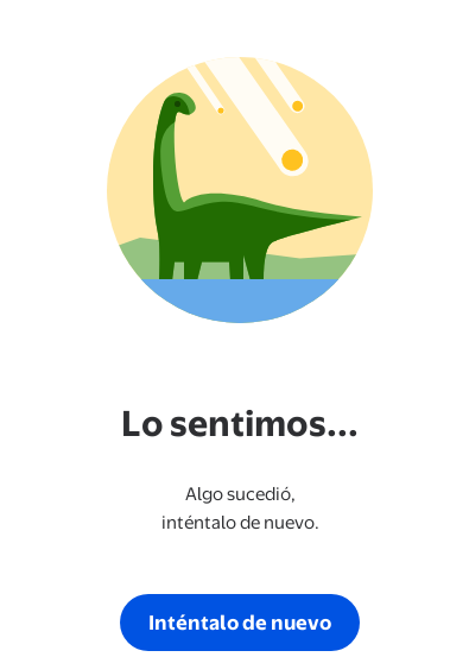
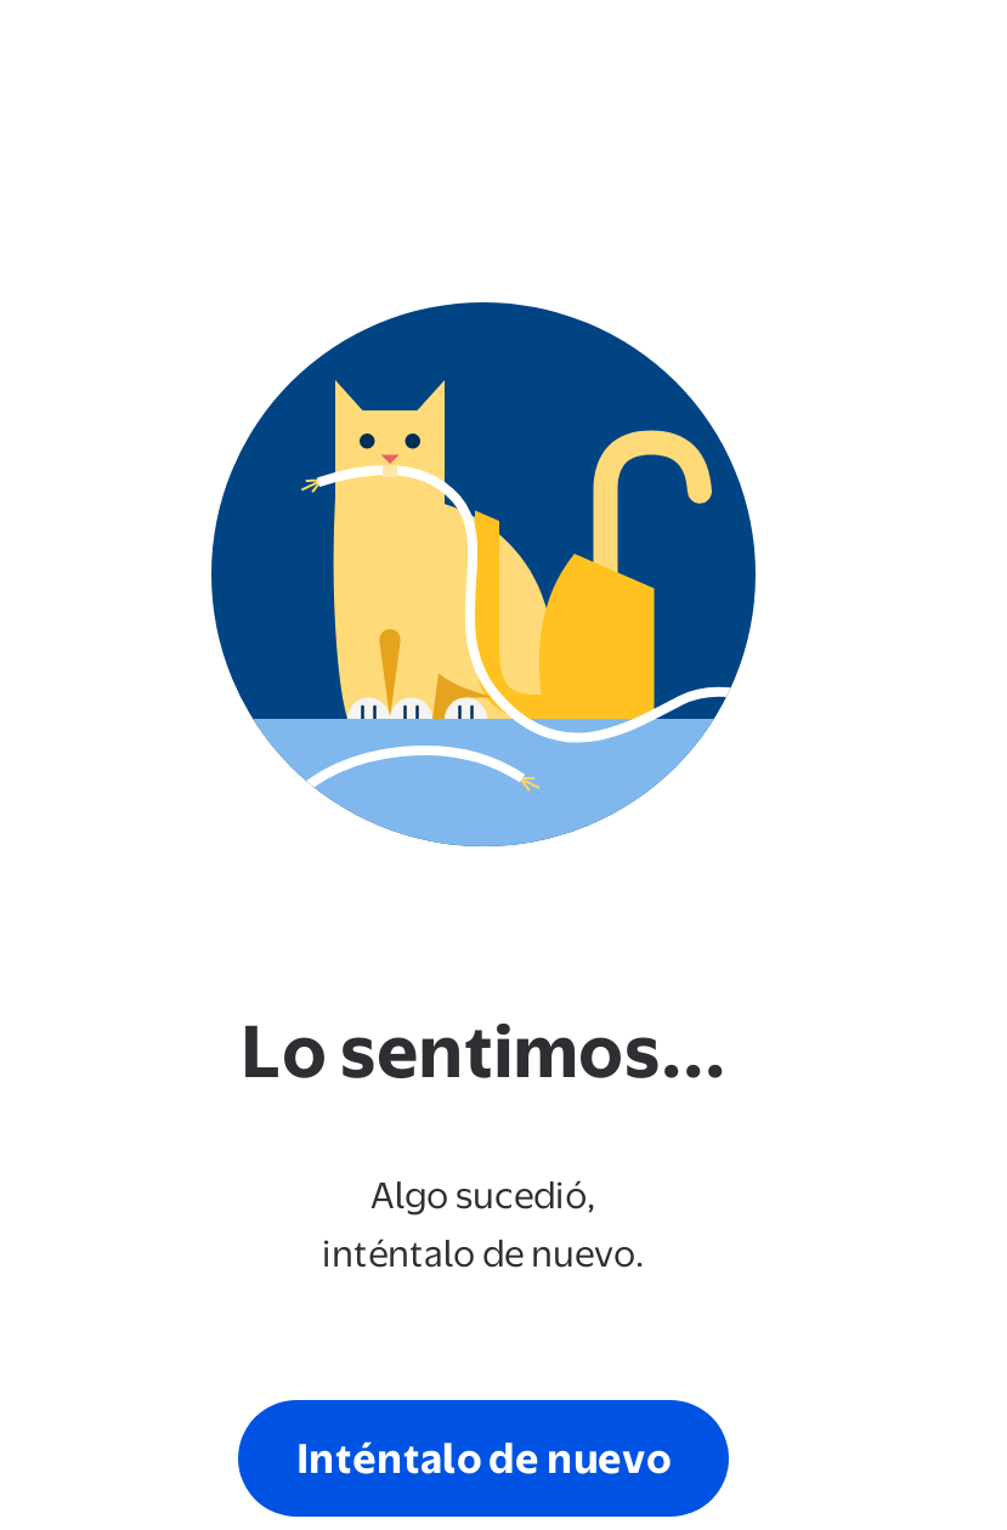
[107,57,373,296] [image] -> [209,300,758,793] [image]

